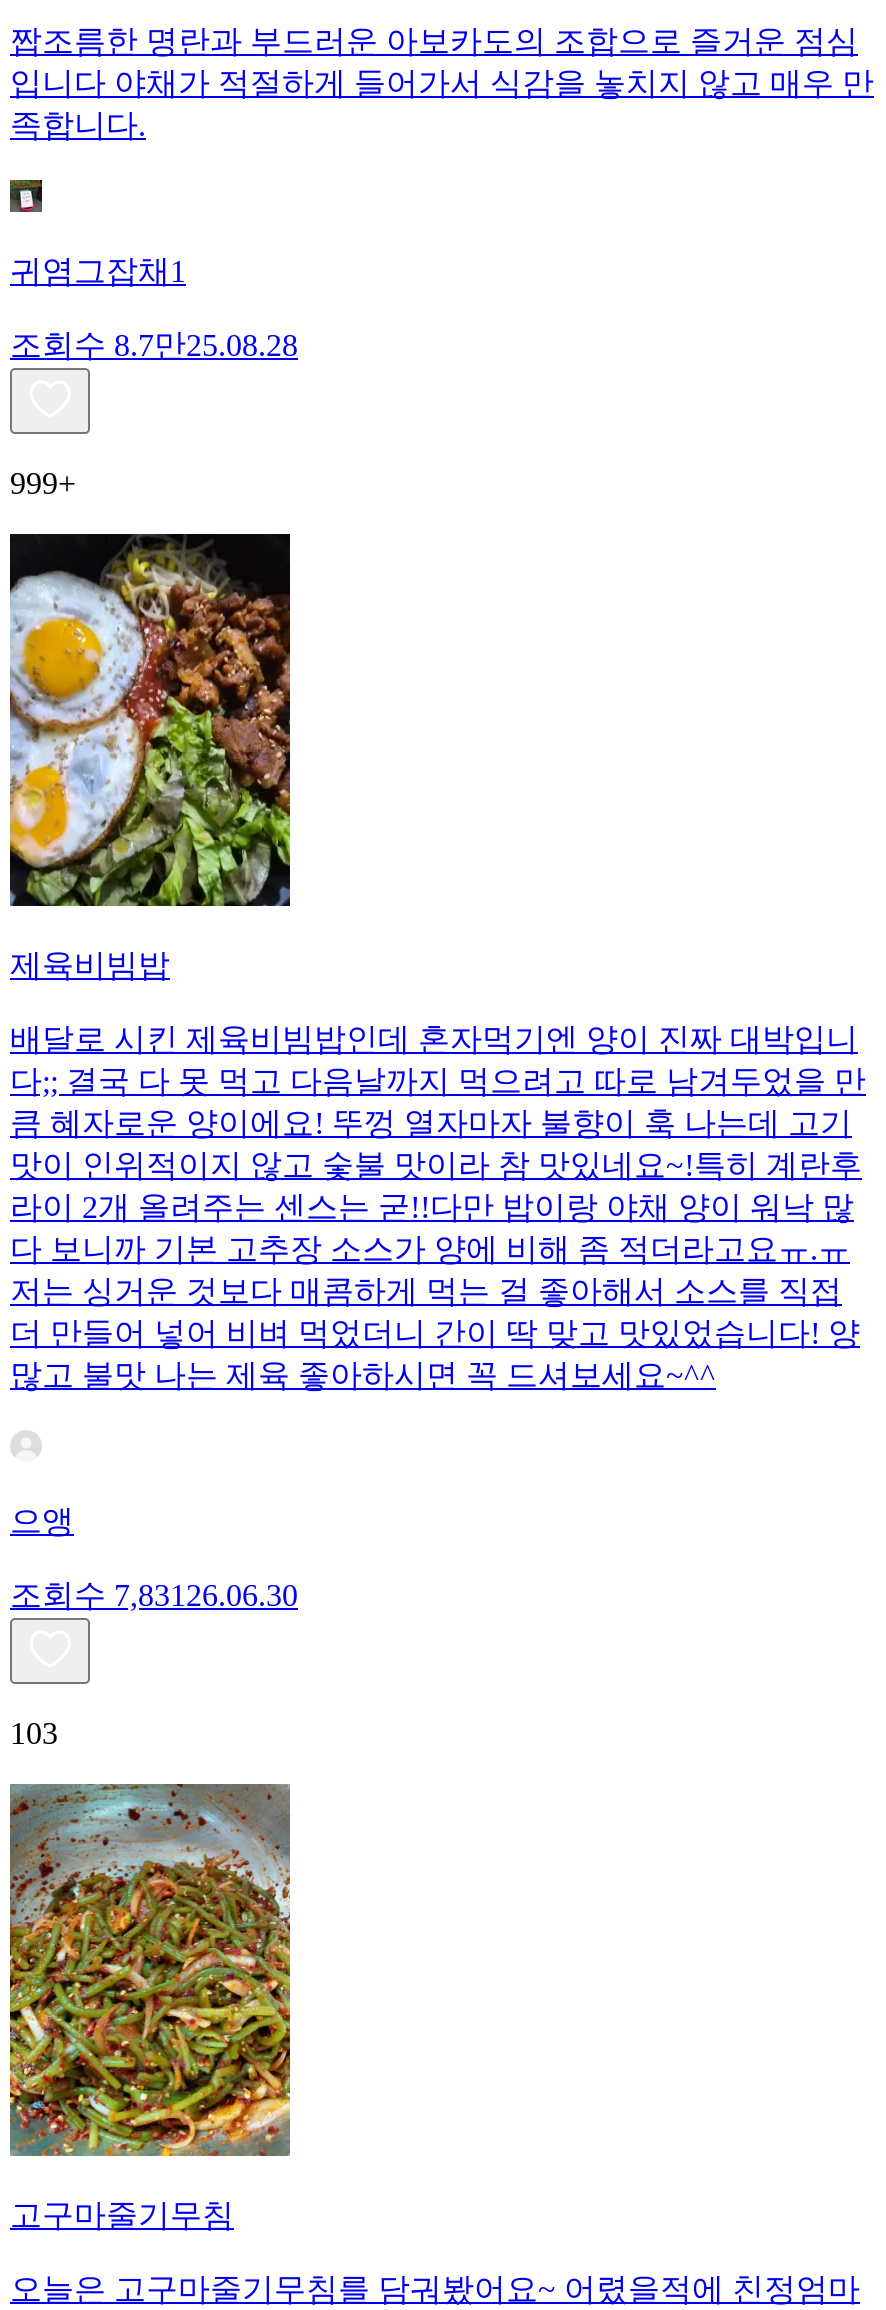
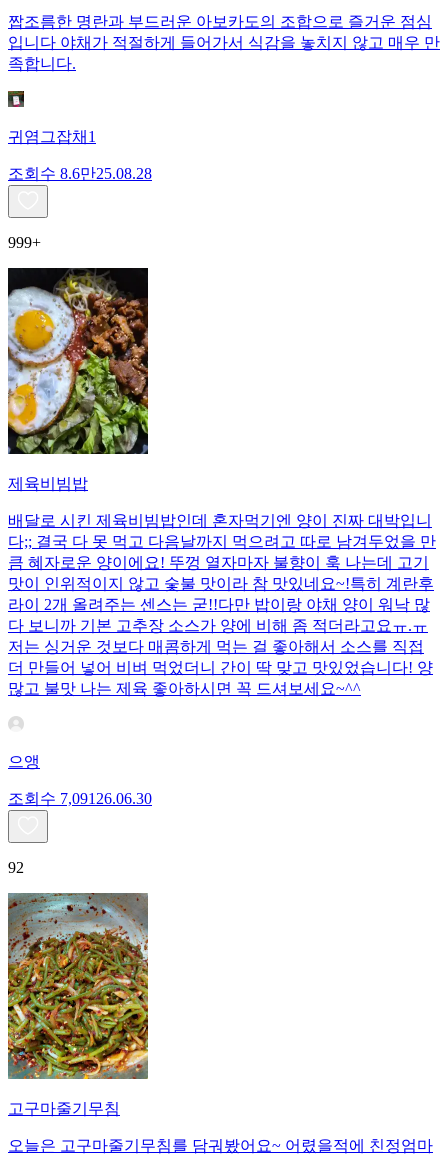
[10,327,298,361] 조회수 8.7만 25.08.28 -> [8,165,152,182] 조회수 8.6만 25.08.28
[10,1577,298,1611] 조회수 7,831 26.06.30 -> [8,790,152,807] 조회수 7,091 26.06.30
[10,1715,58,1749] 103 -> [8,859,24,876] 92

